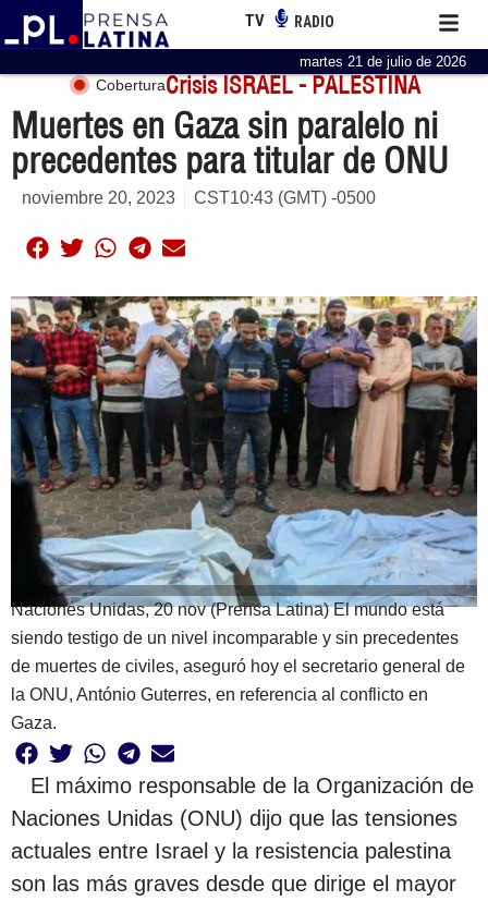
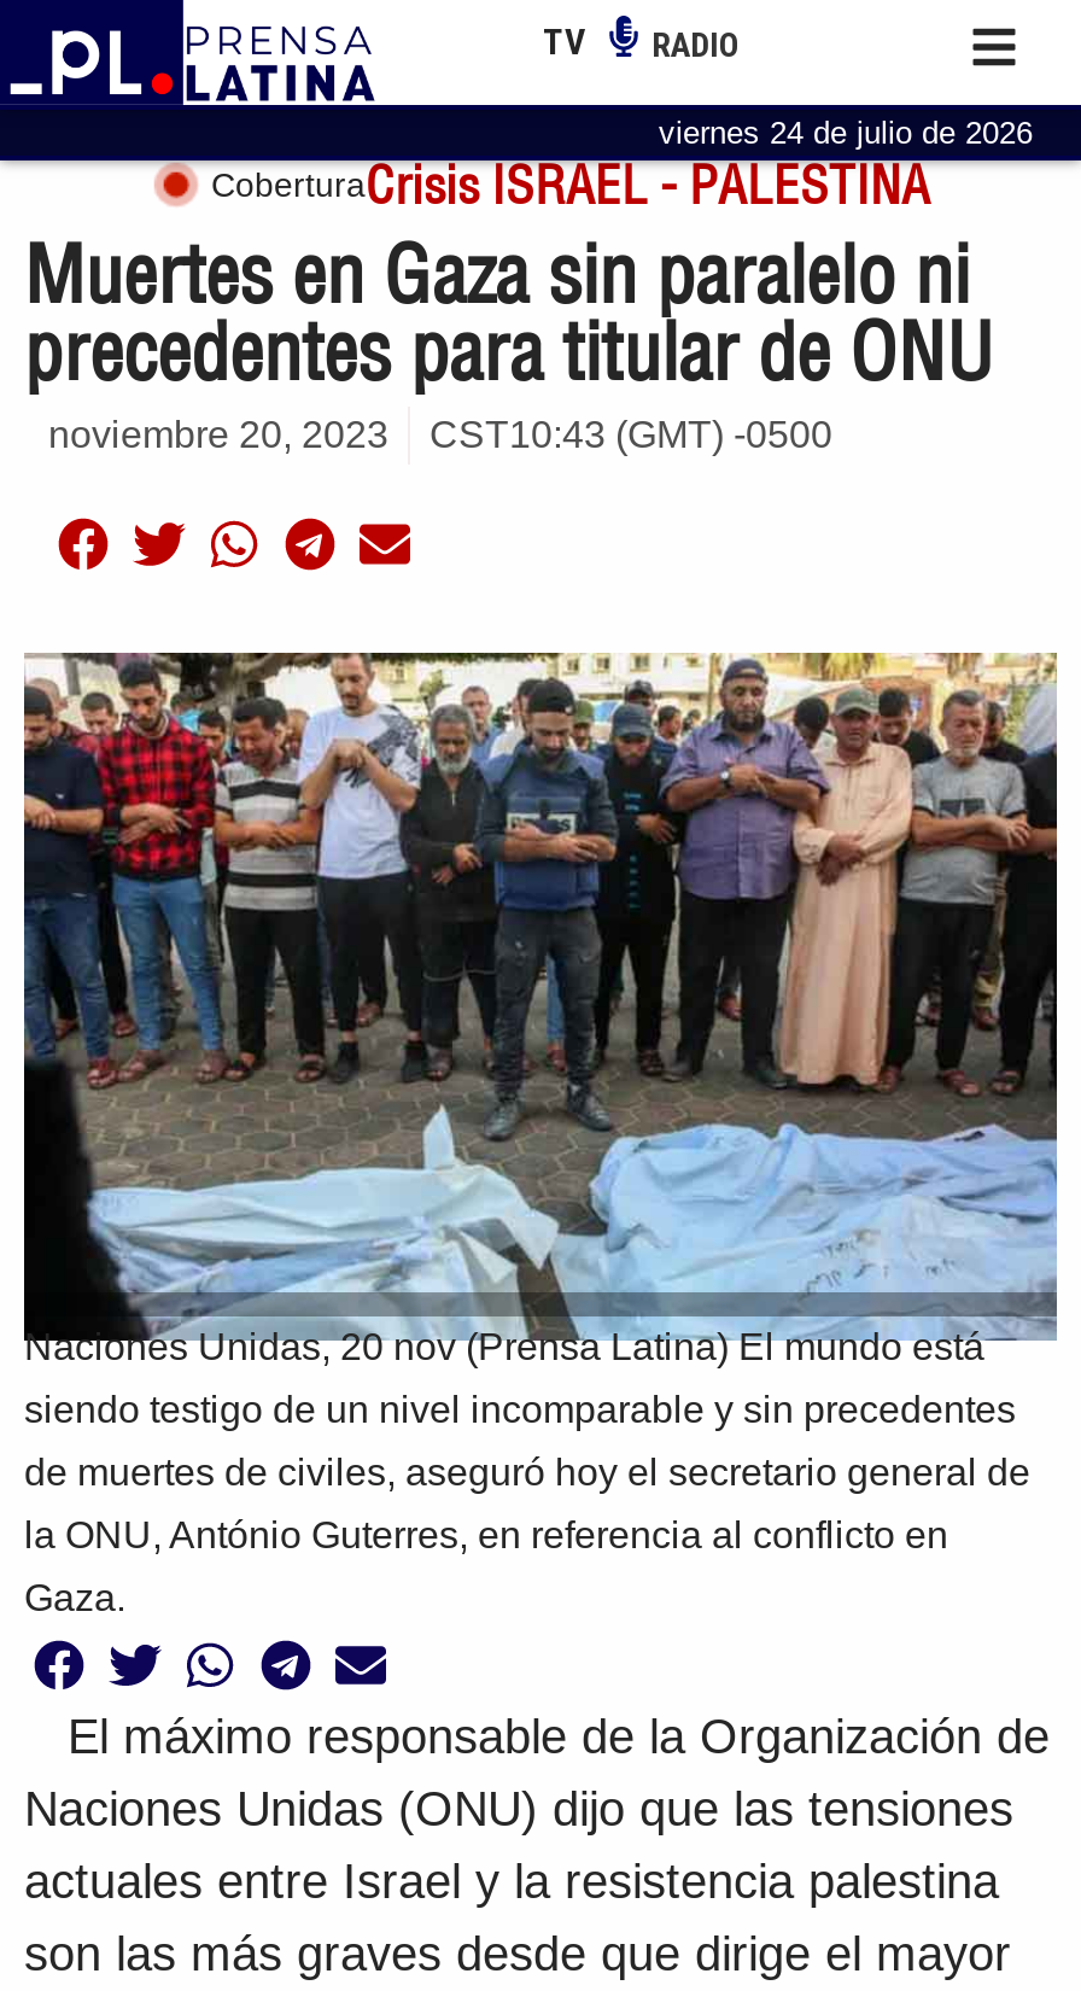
[300,53,466,70] martes 21 de julio de 2026 -> [659,113,1033,150] viernes 24 de julio de 2026

